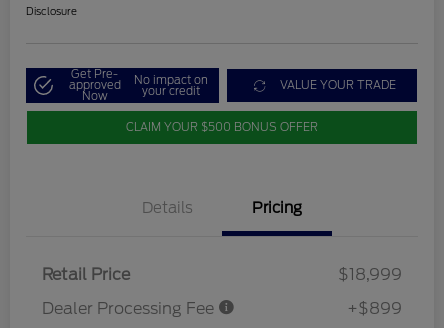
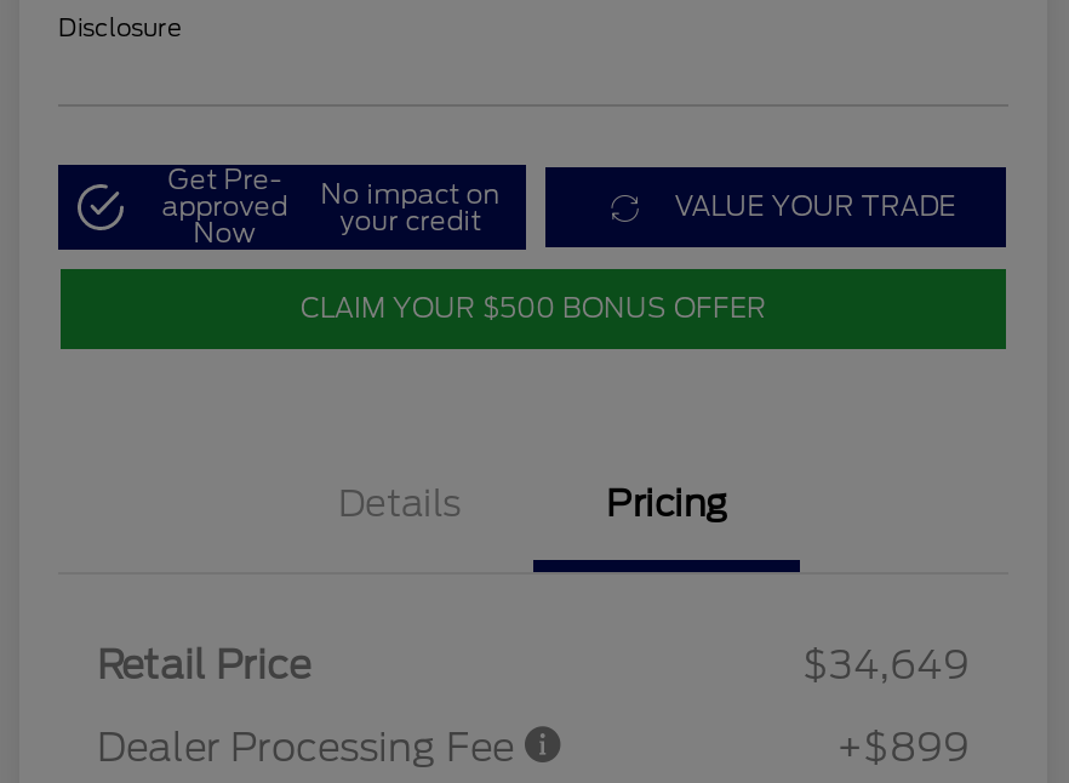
[338,265,402,284] $18,999 -> [802,643,970,689] $34,649

